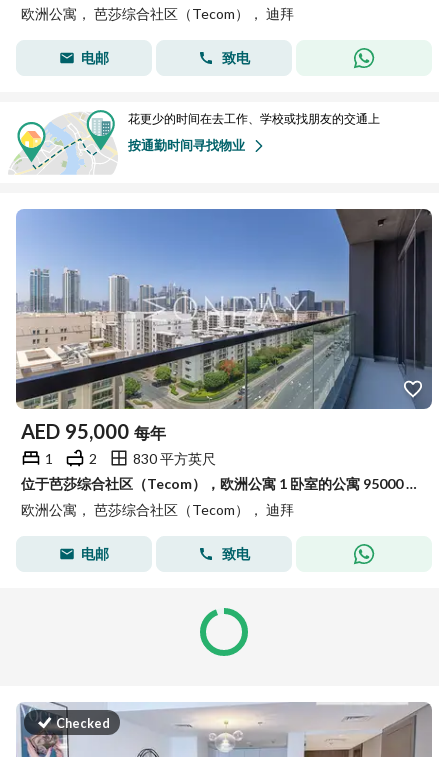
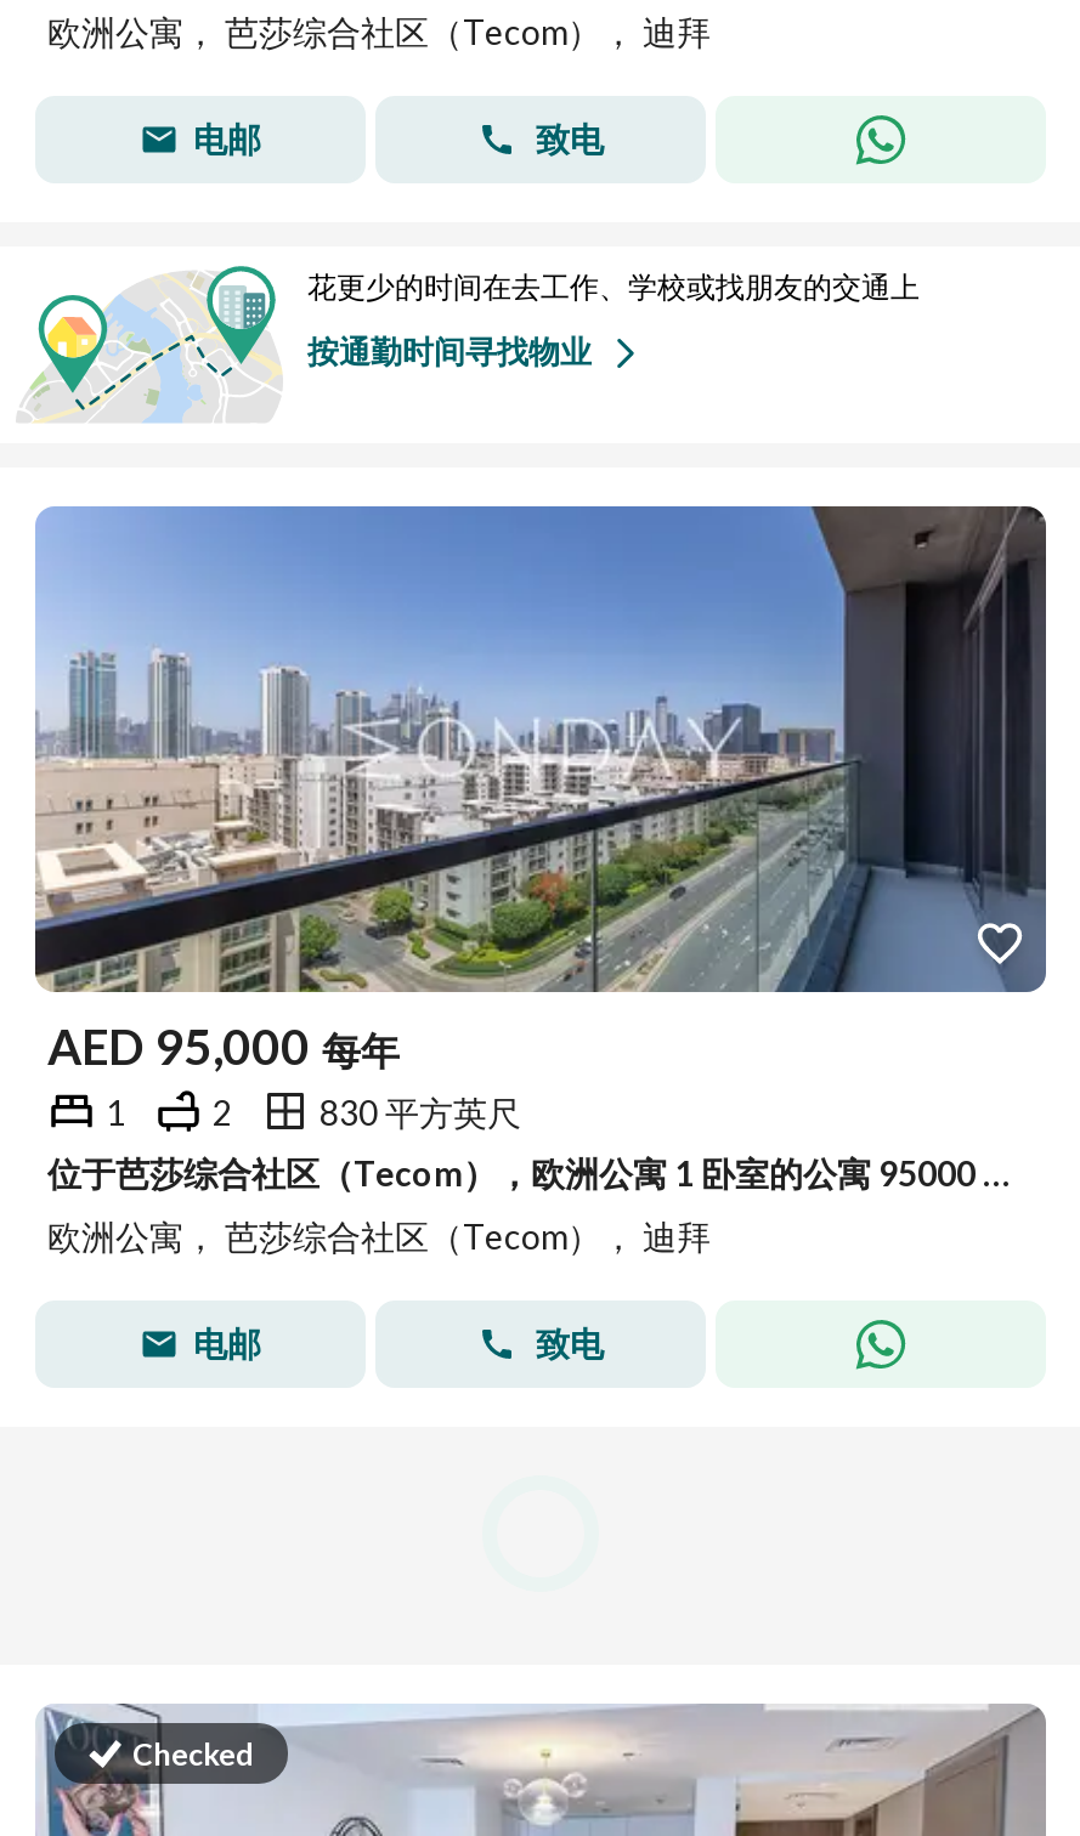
[199,607,249,657] [image] -> none

